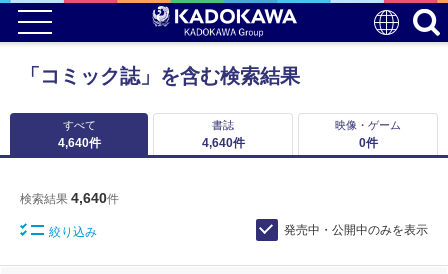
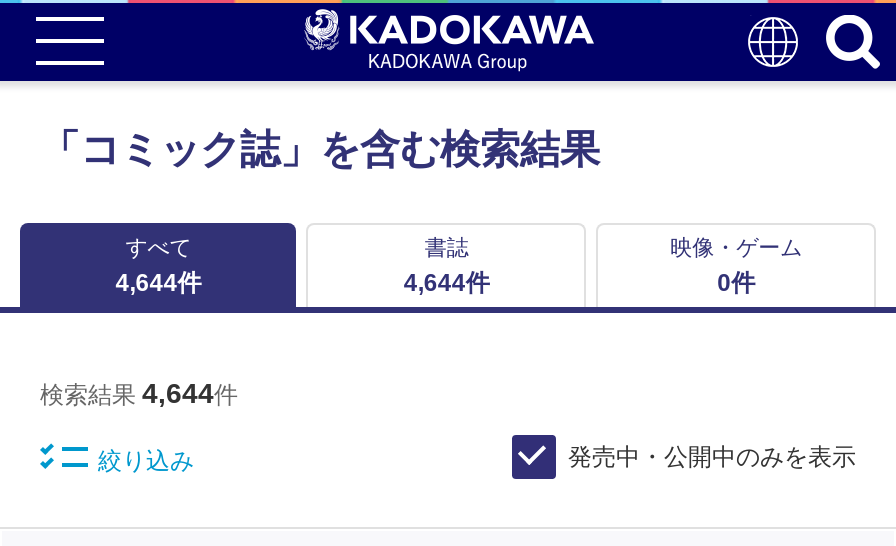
[58,135,101,149] 4,640件 -> [115,268,201,296] 4,644件
[202,136,245,150] 4,640件 -> [404,269,490,297] 4,644件
[20,190,119,206] 検索結果4,640件 -> [40,377,238,409] 検索結果4,644件

